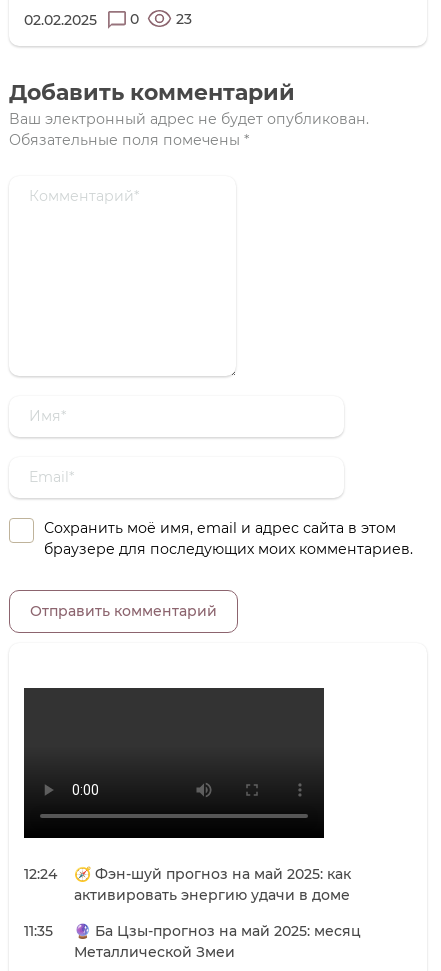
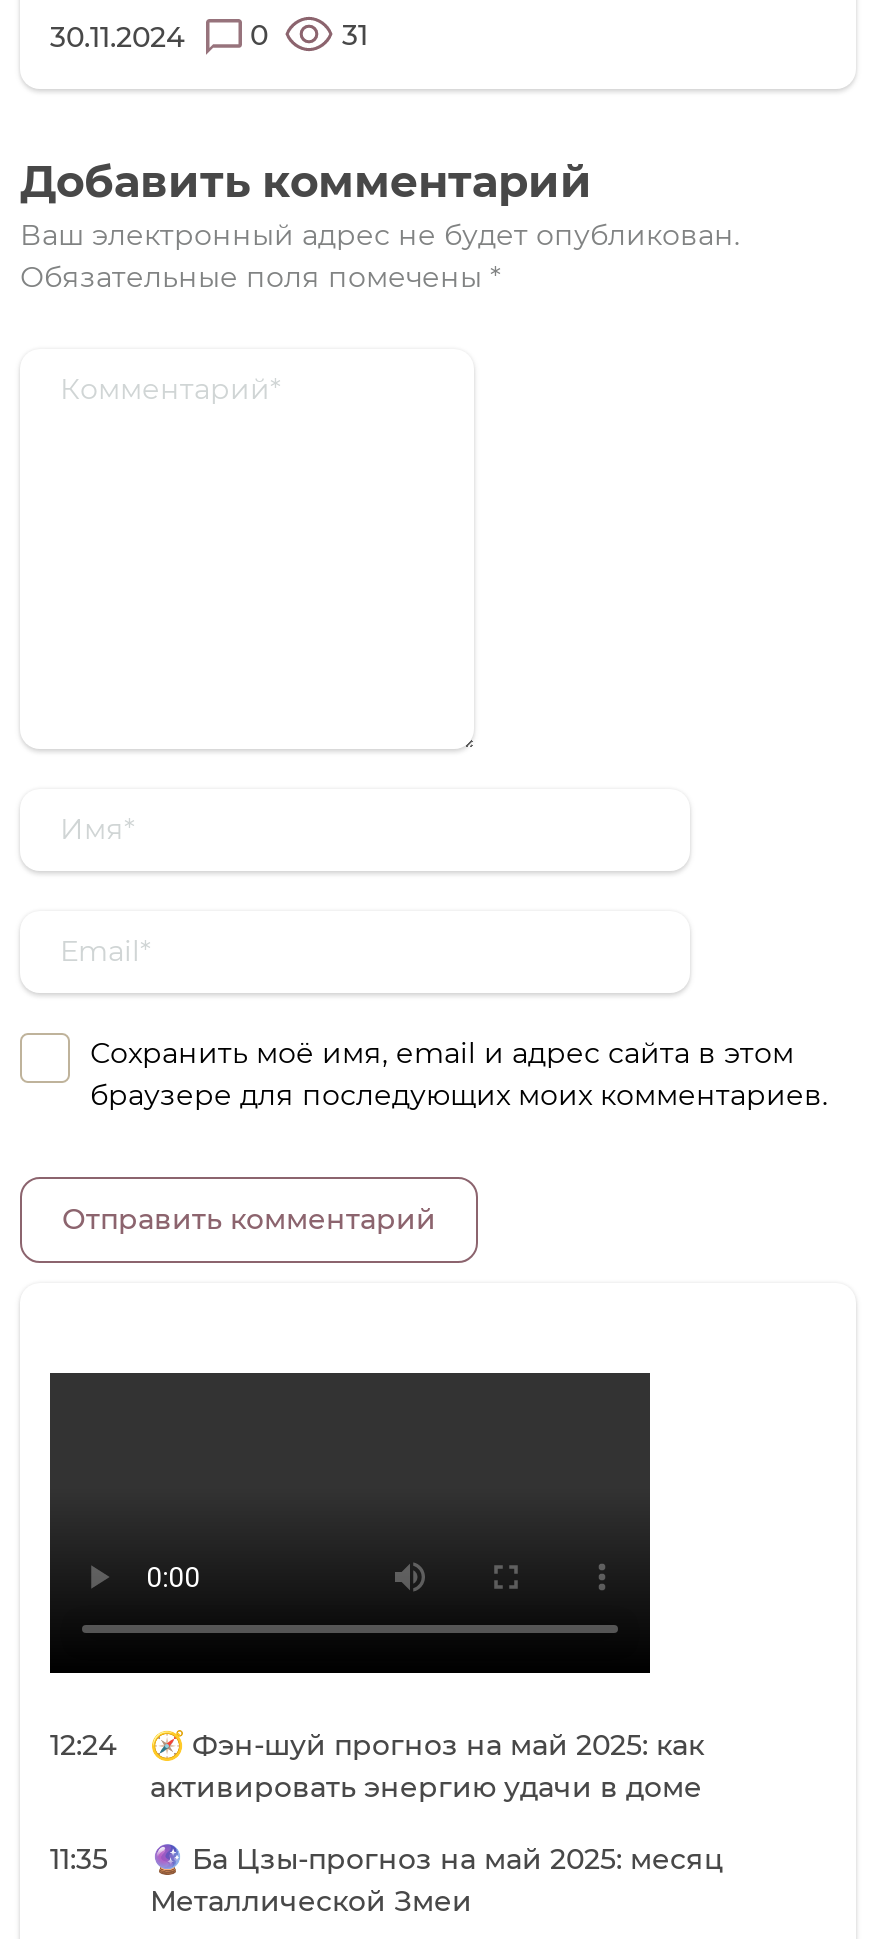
[24,11,97,29] 02.02.2025 -> [50,19,184,55] 30.11.2024
[176,10,192,28] 23 -> [342,17,368,53] 31

